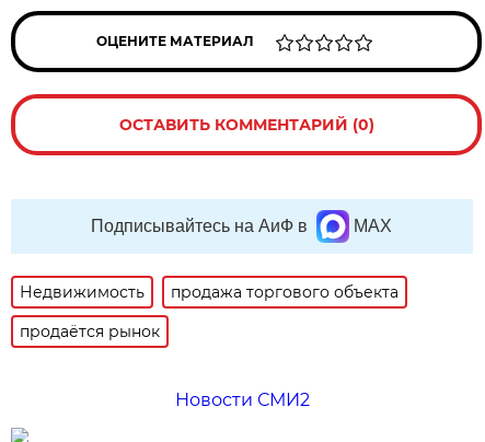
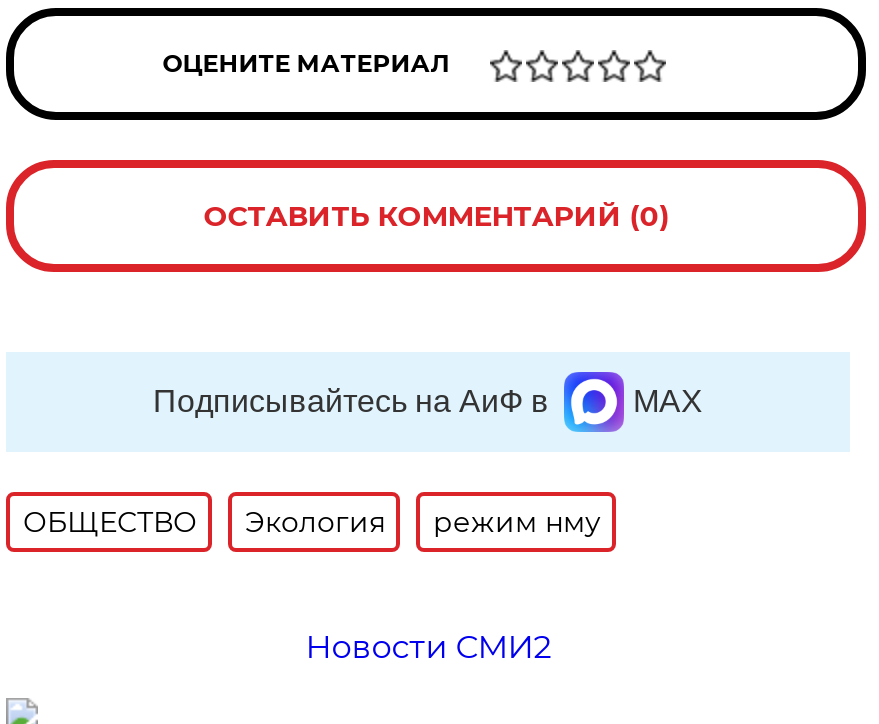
[20,282,399,341] Недвижимость | продажа торгового объекта | продаётся рынок -> [23,504,601,540] ОБЩЕСТВО | Экология | режим нму

